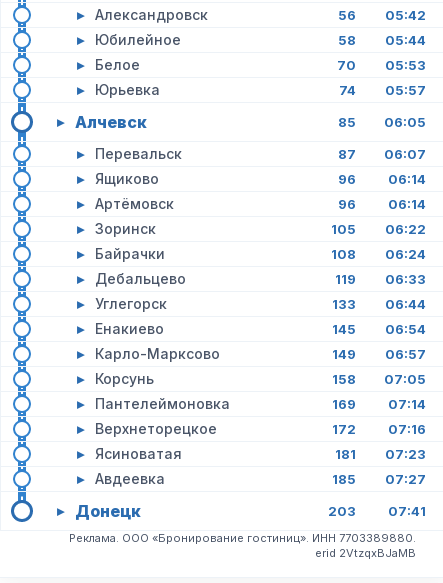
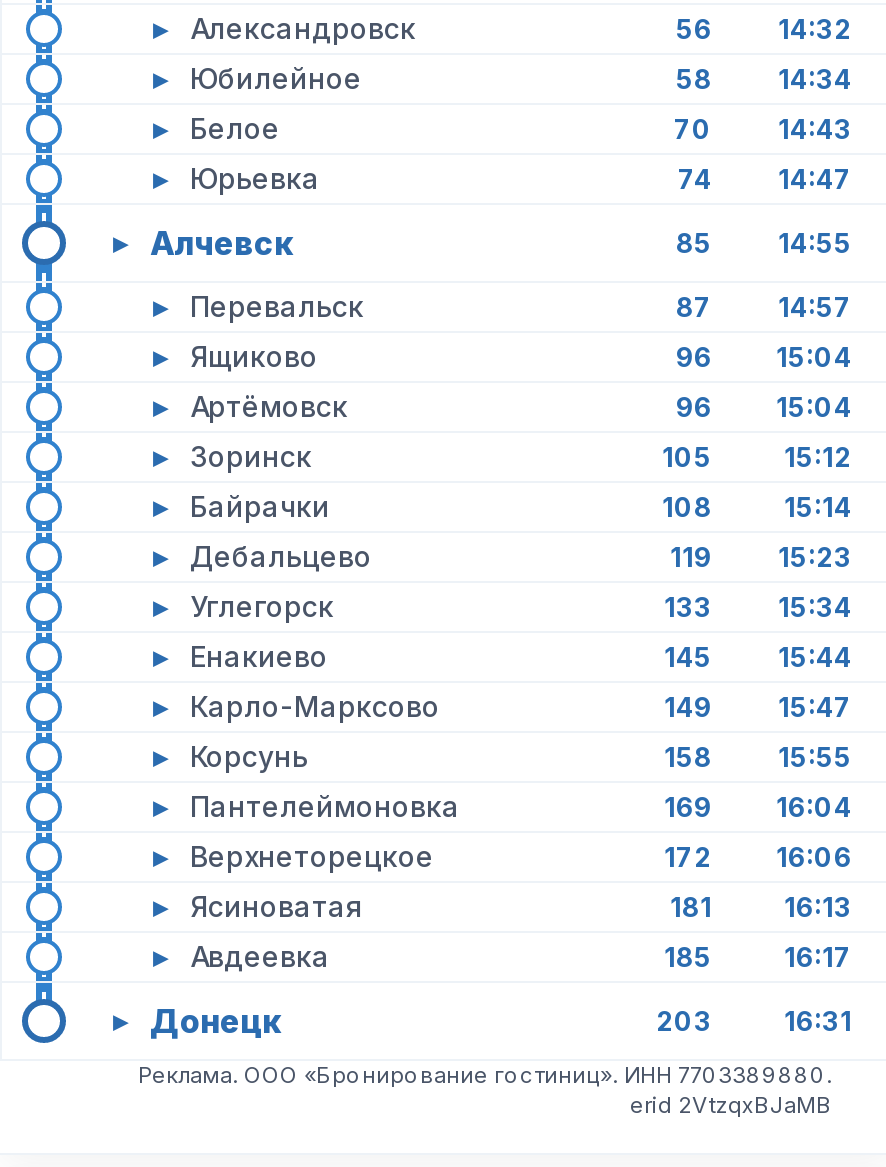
[385,7,426,23] 05:42 -> [778,13,852,45] 14:32
[385,32,426,48] 05:44 -> [778,63,852,95] 14:34
[385,57,426,73] 05:53 -> [778,113,852,145] 14:43
[385,82,426,98] 05:57 -> [778,163,852,195] 14:47
[384,114,426,130] 06:05 -> [778,227,852,259] 14:55
[384,146,426,162] 06:07 -> [778,291,852,323] 14:57
[338,171,426,187] 96 06:14 -> [676,341,852,373] 96 15:04
[338,196,426,212] 96 06:14 -> [676,391,852,423] 96 15:04
[385,221,426,237] 06:22 -> [784,441,852,473] 15:12
[385,246,426,262] 06:24 -> [784,491,852,523] 15:14
[385,271,426,287] 06:33 -> [778,541,852,573] 15:23
[385,296,426,312] 06:44 -> [778,591,852,623] 15:34
[385,321,426,337] 06:54 -> [778,641,852,673] 15:44
[385,346,426,362] 06:57 -> [778,691,852,723] 15:47
[384,371,426,387] 07:05 -> [778,741,852,773] 15:55
[332,396,426,412] 169 07:14 -> [664,791,852,823] 169 16:04
[332,421,426,437] 172 07:16 -> [664,841,852,873] 172 16:06
[385,446,426,462] 07:23 -> [784,891,852,923] 16:13
[385,471,426,487] 07:27 -> [784,941,852,973] 16:17
[388,503,426,519] 07:41 -> [784,1005,852,1037] 16:31

